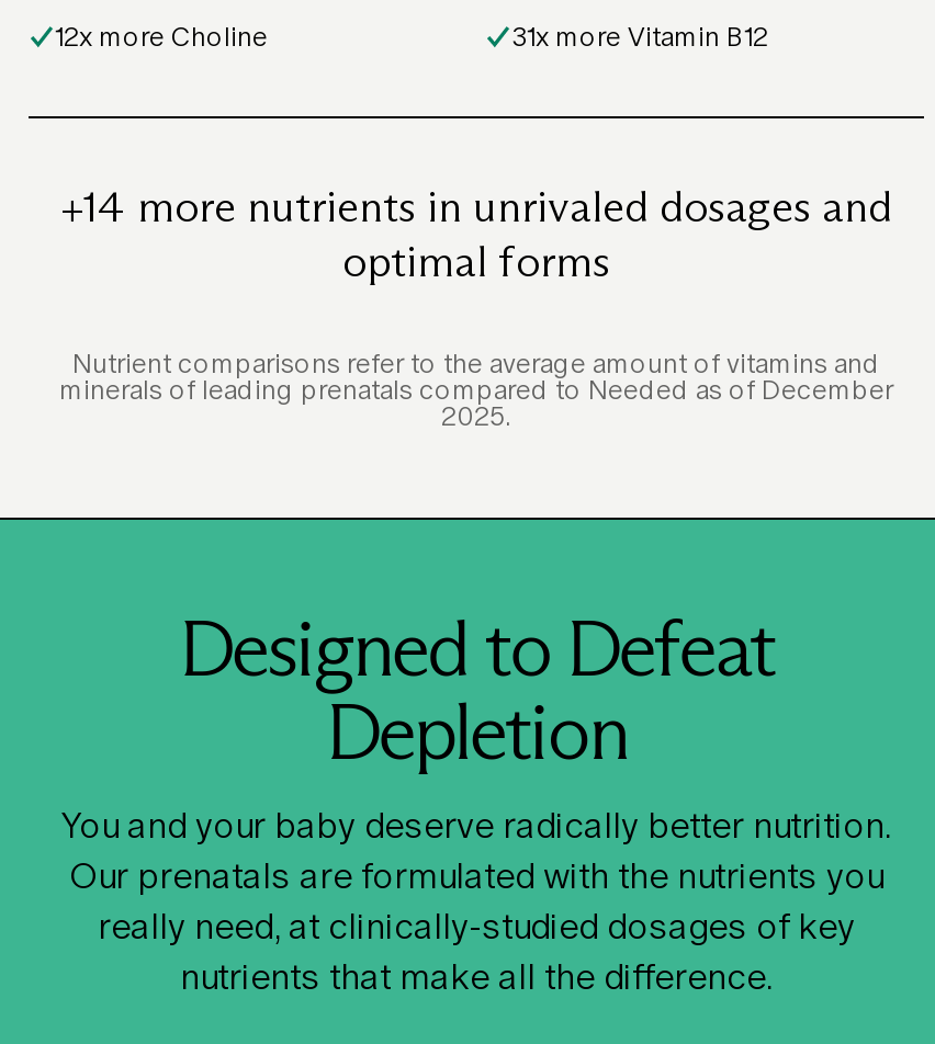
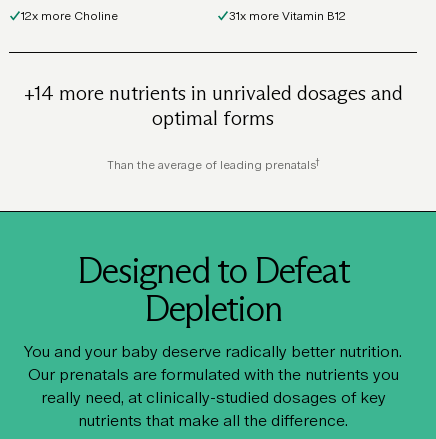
[59,348,893,431] Nutrient comparisons refer to the average amount of vitamins and | minerals of leading prenatals compared to Needed as of December | 2025. -> [107,157,319,172] Than the average of leading prenatals†

